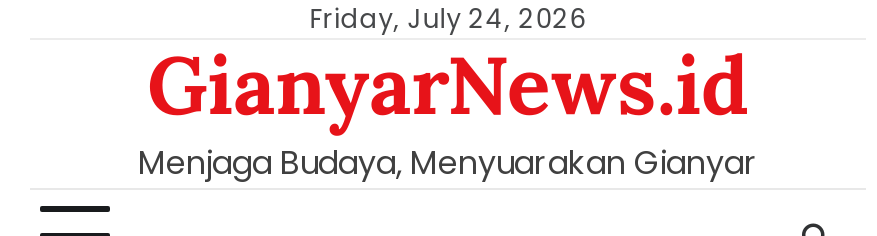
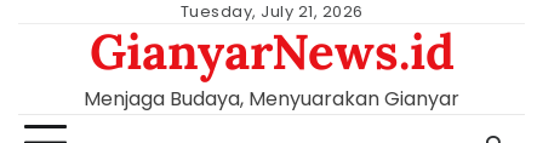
[310,0,586,38] Friday, July 24, 2026 -> [180,0,363,23] Tuesday, July 21, 2026

